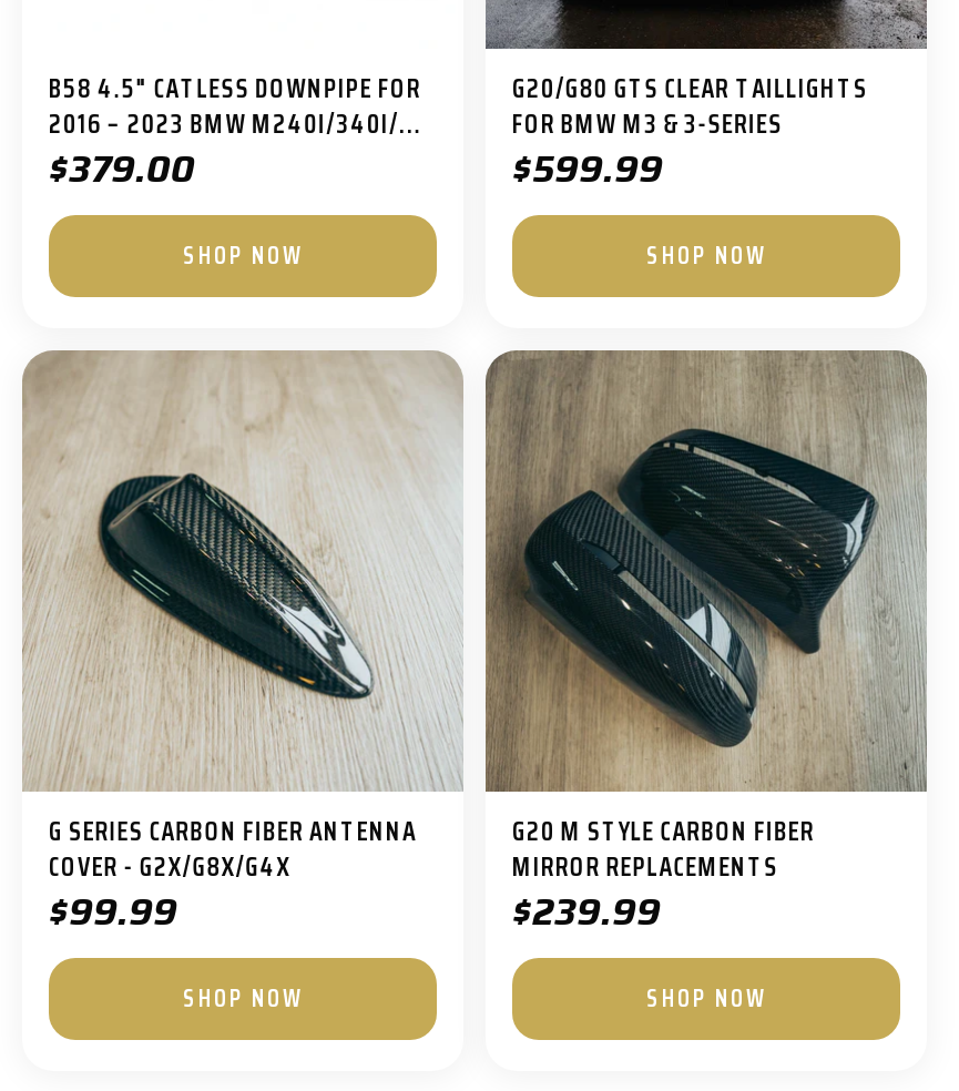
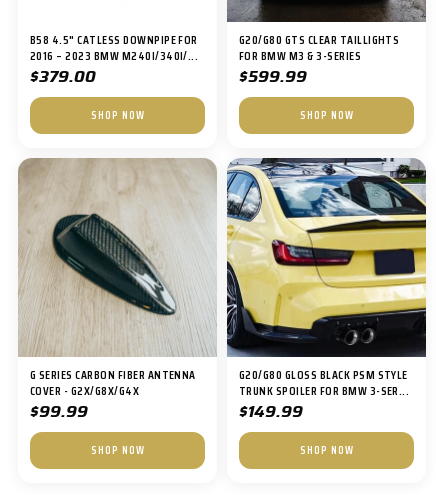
[483,348,927,941] [image] | G20 M STYLE CARBON FIBER | MIRROR REPLACEMENTS | $239.99 -> [226,157,427,424] [image] | G20/G80 GLOSS BLACK PSM STYLE | TRUNK SPOILER FOR BMW 3-SER... | $149.99

